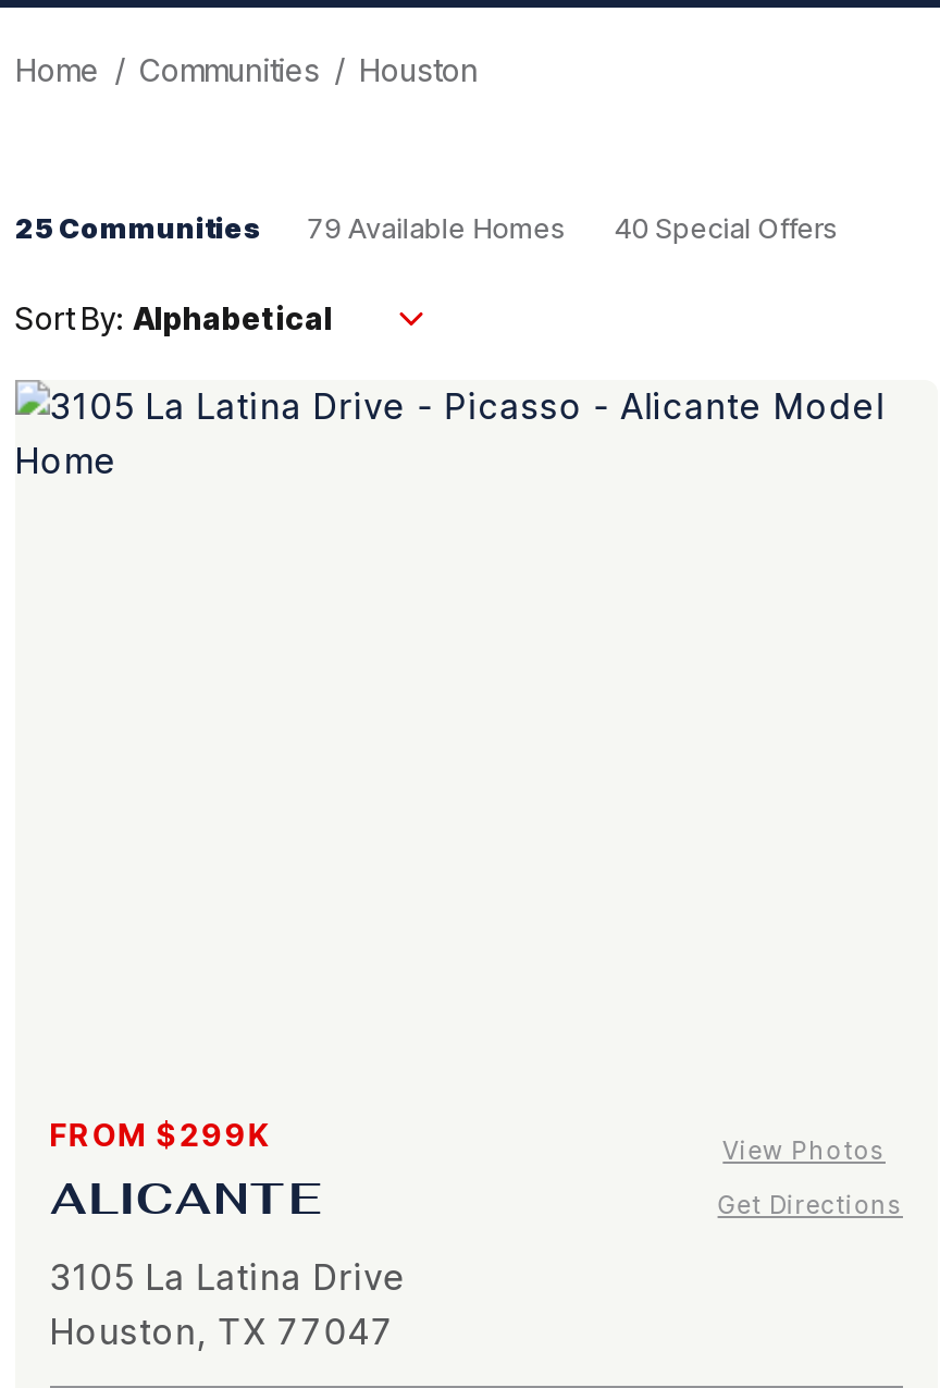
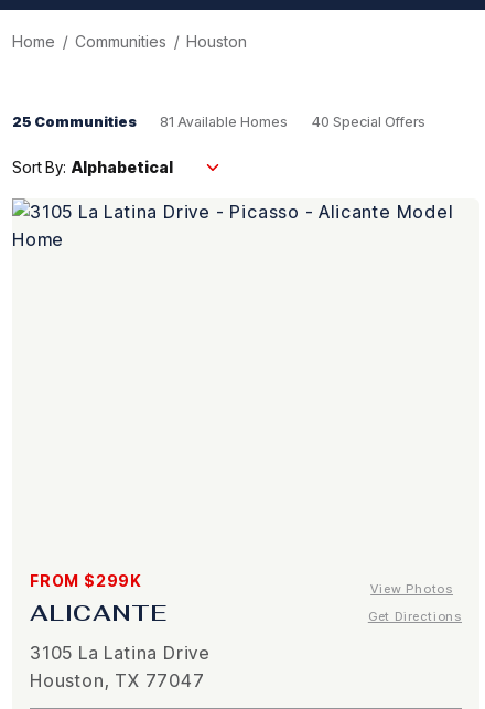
[307,213,573,246] 79 Available Homes -> [160,114,291,130] 81 Available Homes

